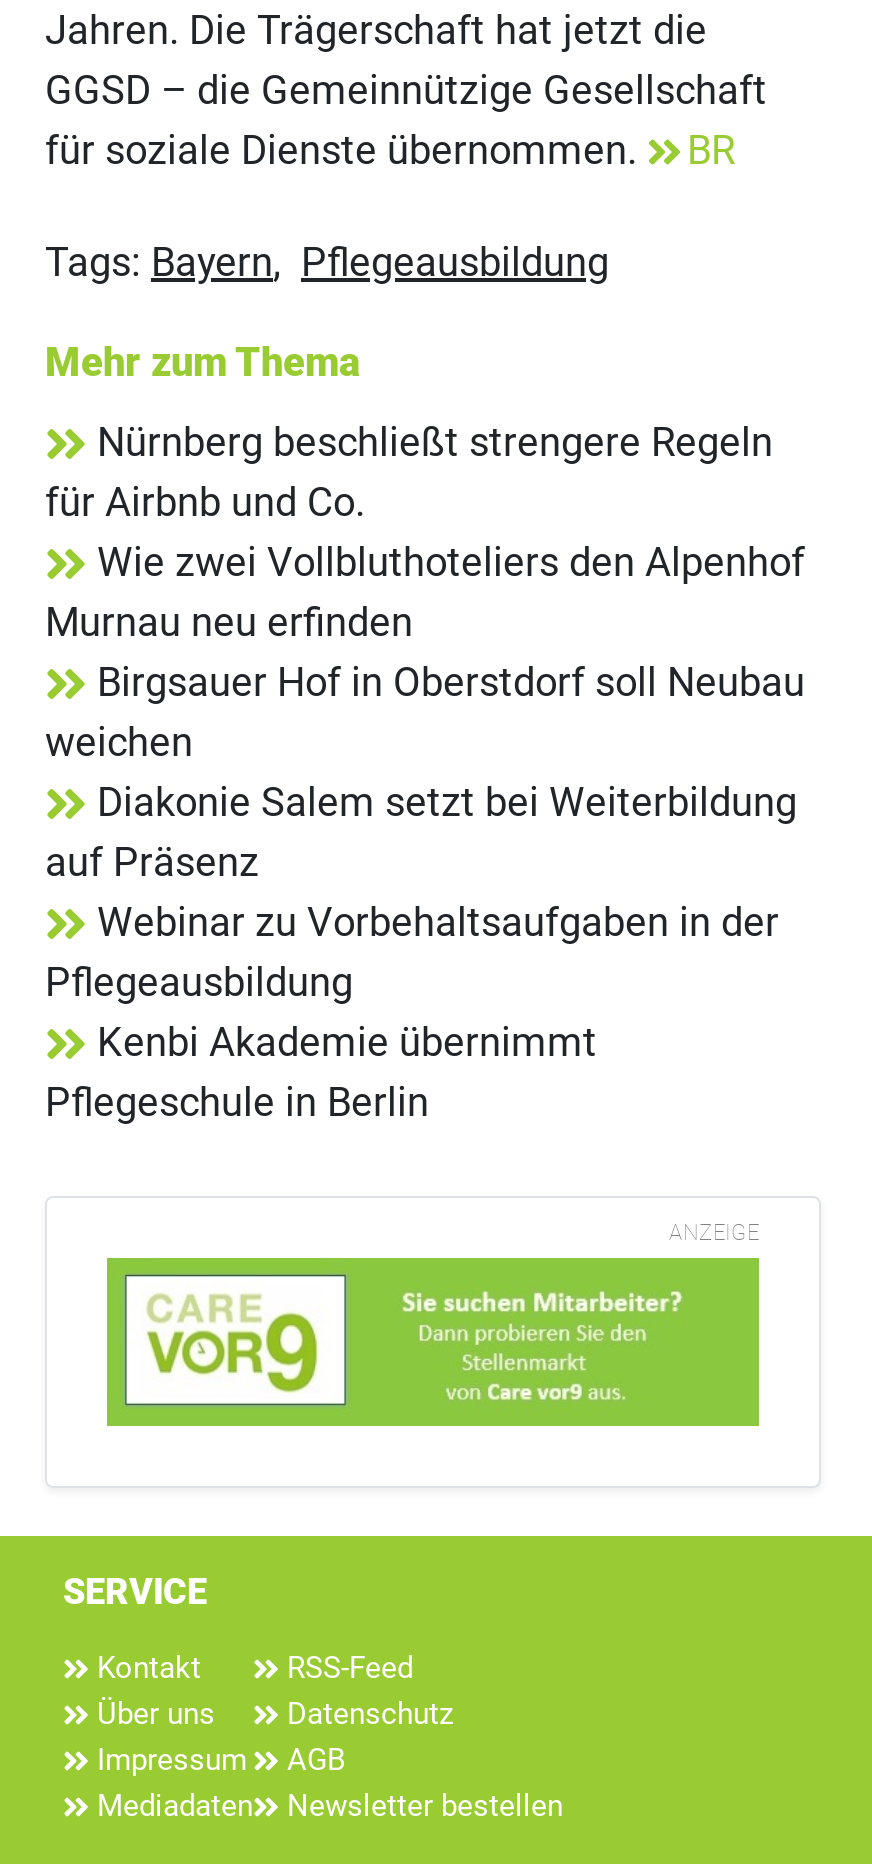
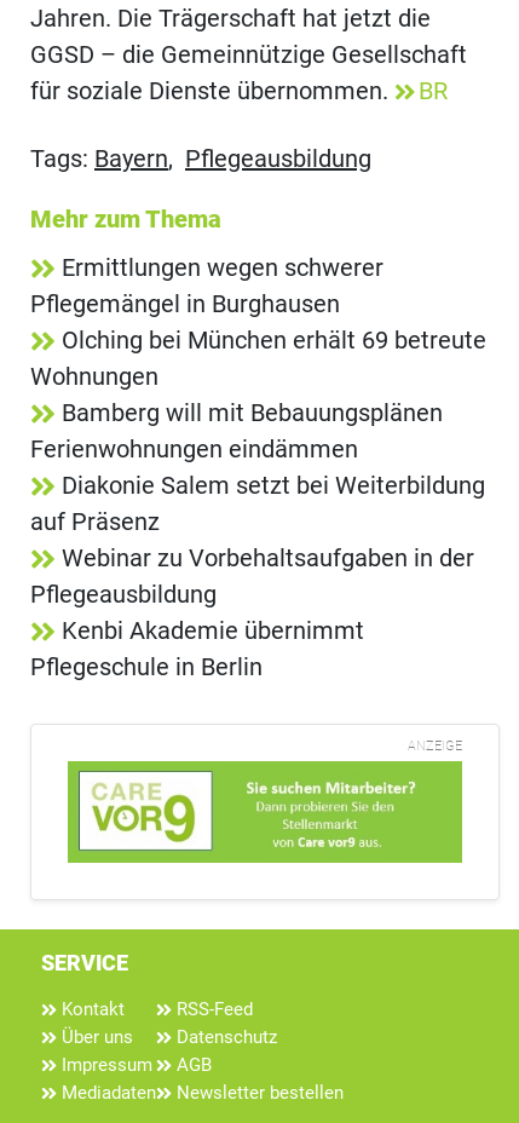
[45,419,805,767] Nürnberg beschließt strengere Regeln | für Airbnb und Co. | Wie zwei Vollbluthoteliers den Alpenhof | Murnau neu erfinden | Birgsauer Hof in Oberstdorf soll Neubau | weichen -> [30,254,486,464] Ermittlungen wegen schwerer | Pflegemängel in Burghausen | Olching bei München erhält 69 betreute | Wohnungen | Bamberg will mit Bebauungsplänen | Ferienwohnungen eindämmen

